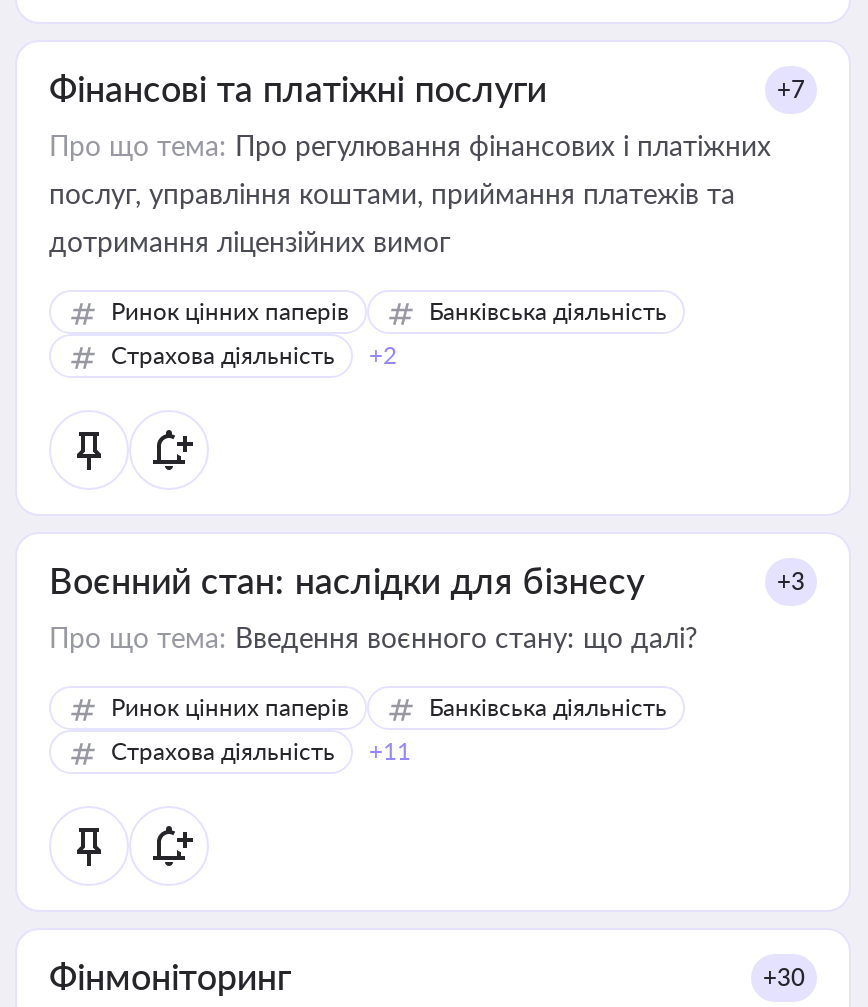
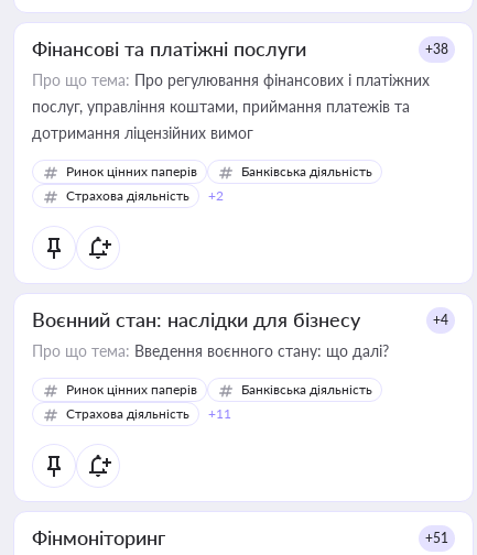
[777,74,805,104] +7 -> [425,41,448,57] +38
[777,566,805,596] +3 -> [433,312,448,328] +4
[763,962,805,992] +30 -> [425,530,448,546] +51

